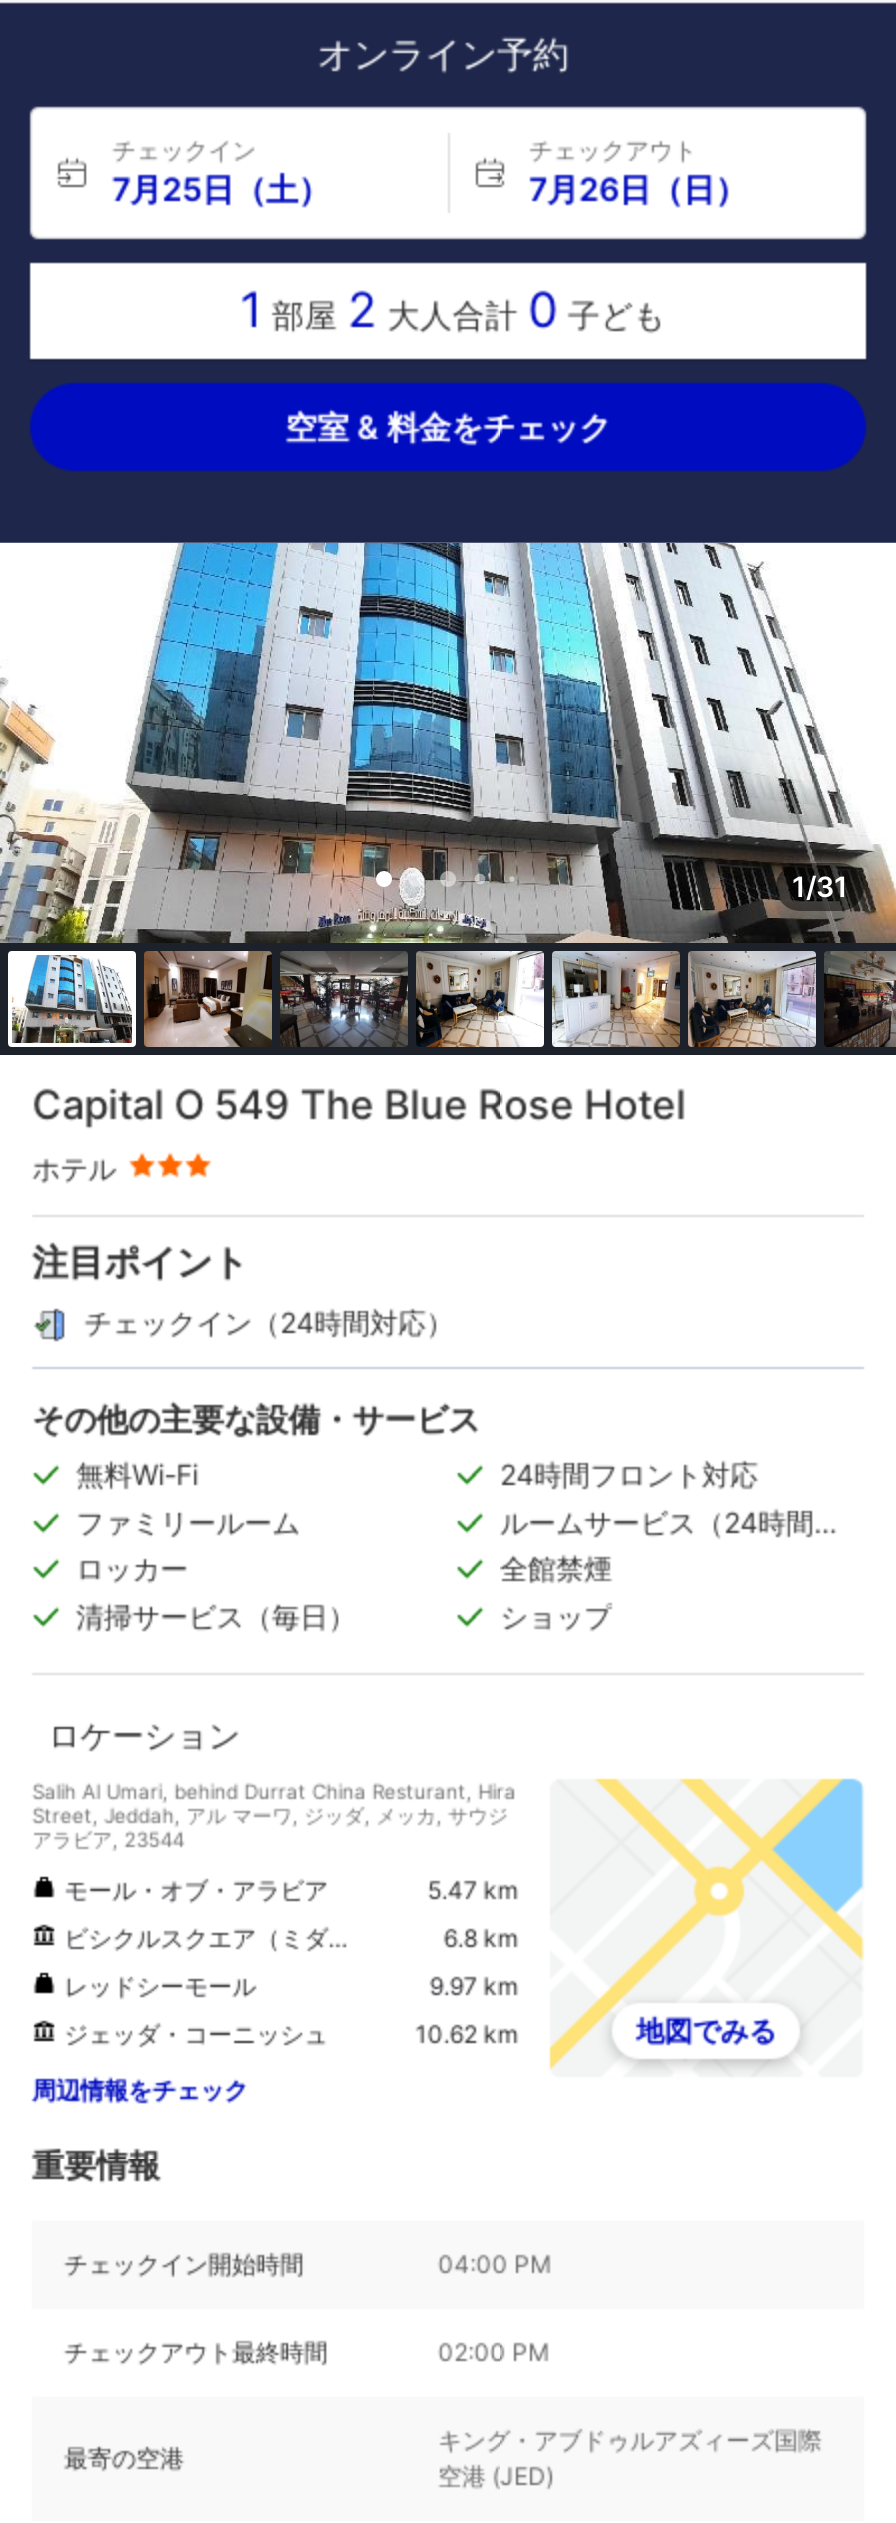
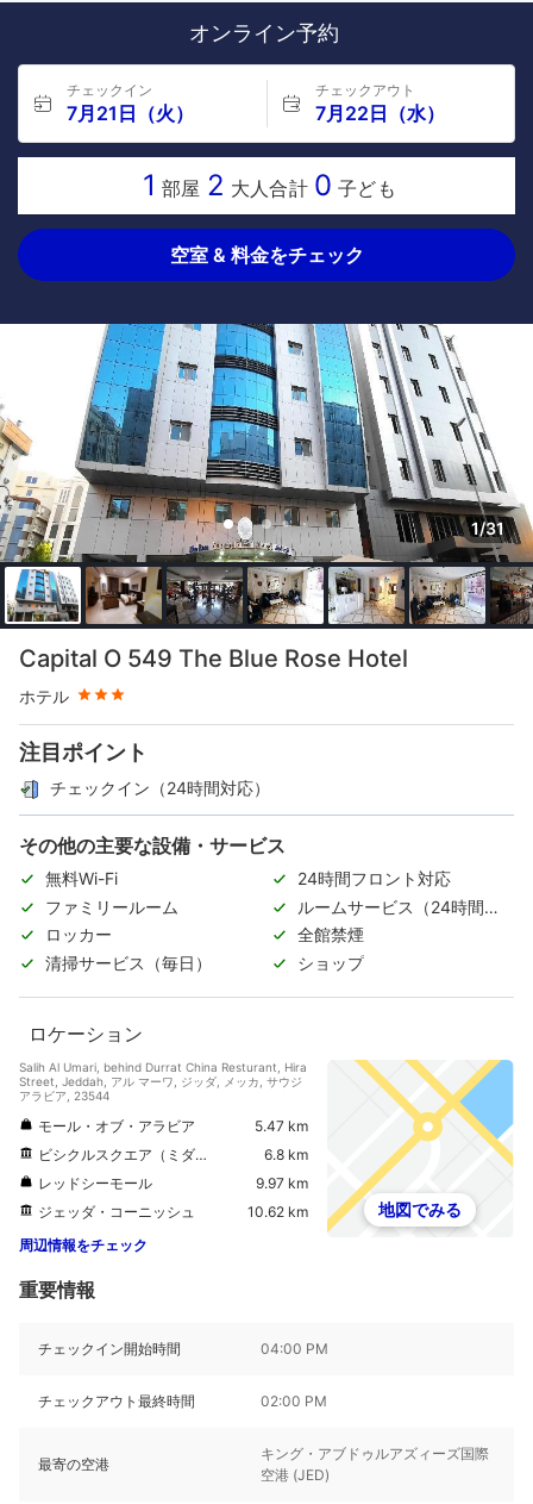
[112,169,330,209] 7月25日（土） -> [67,101,194,125] 7月21日（火）
[529,169,747,209] 7月26日（日） -> [315,101,444,125] 7月22日（水）

